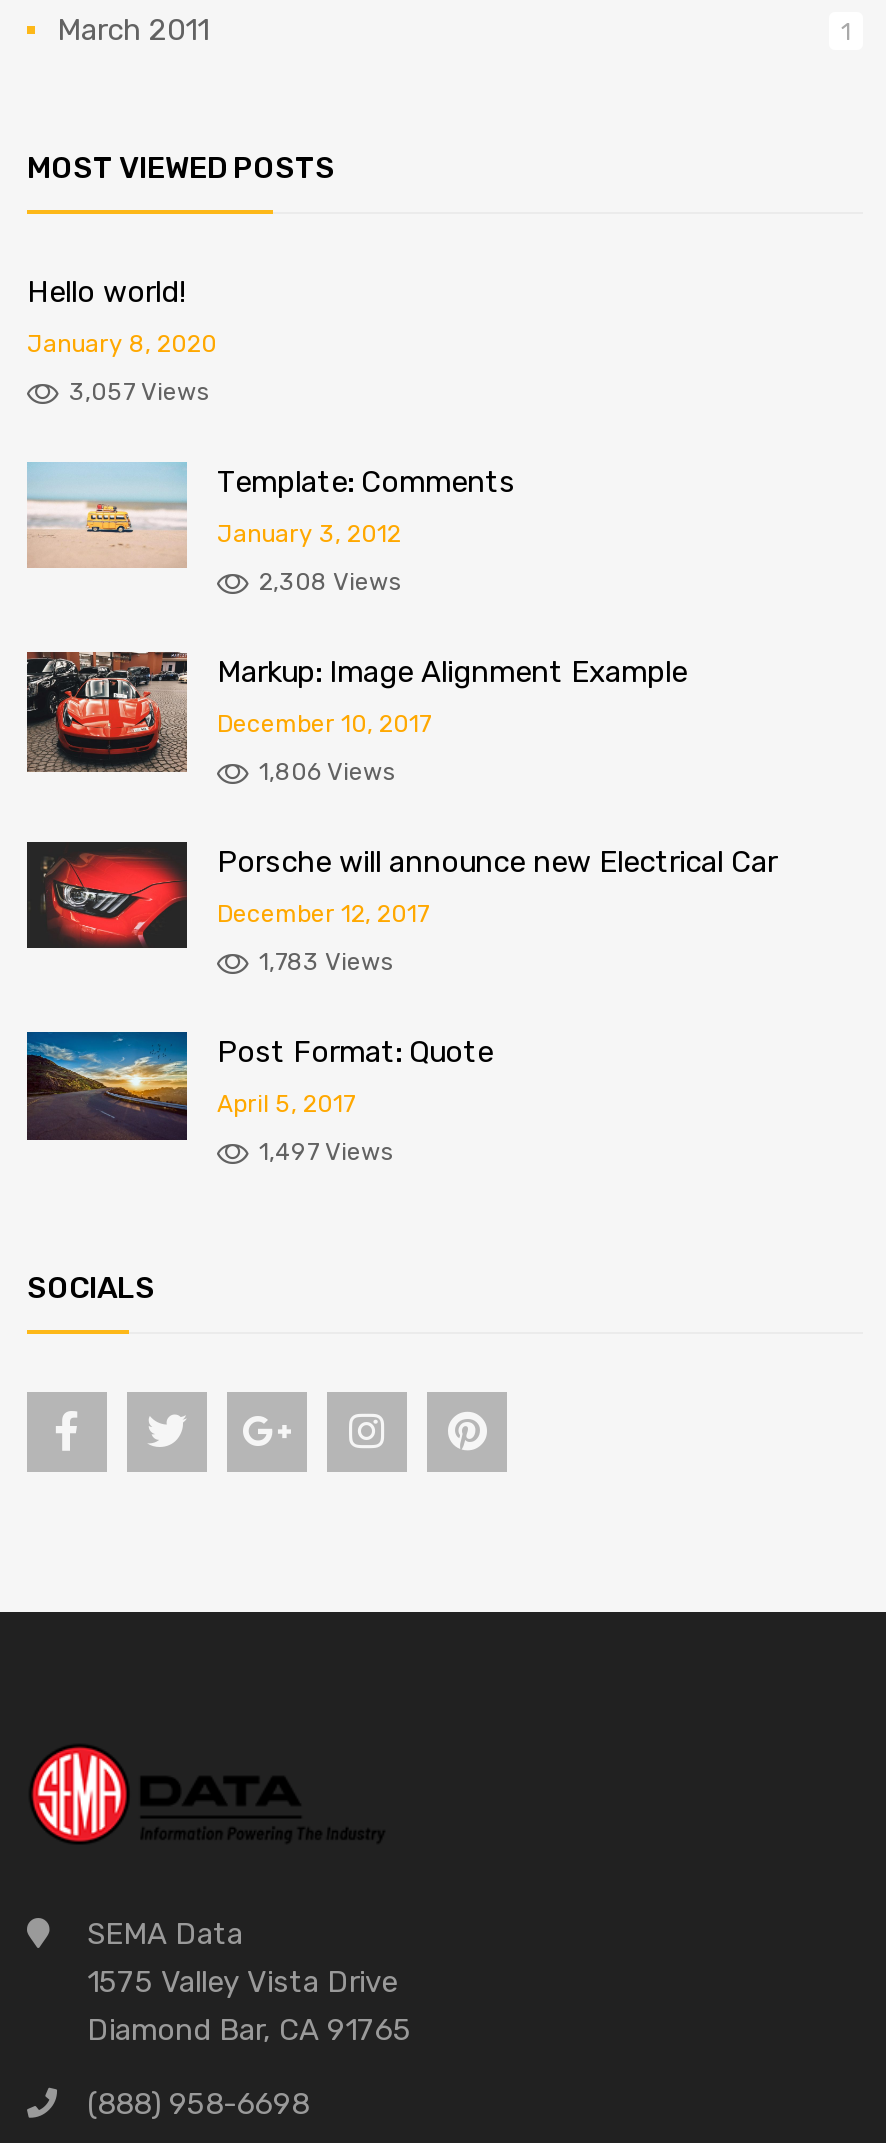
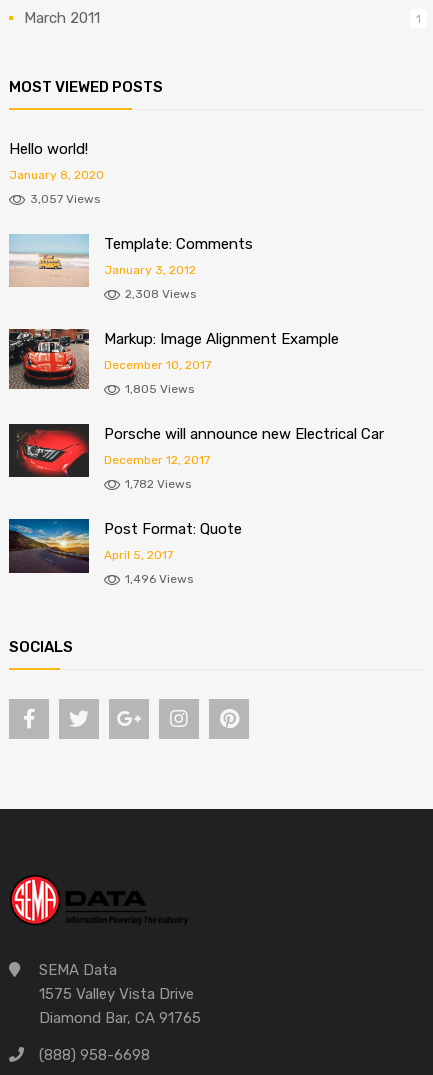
[259,758,397,786] 1,806 Views -> [125,382,195,396] 1,805 Views
[259,948,395,976] 1,783 Views -> [125,477,192,491] 1,782 Views
[259,1138,395,1166] 1,497 Views -> [125,572,194,586] 1,496 Views

